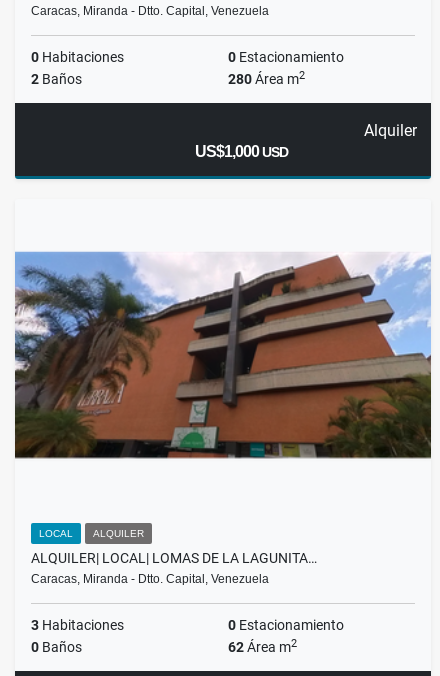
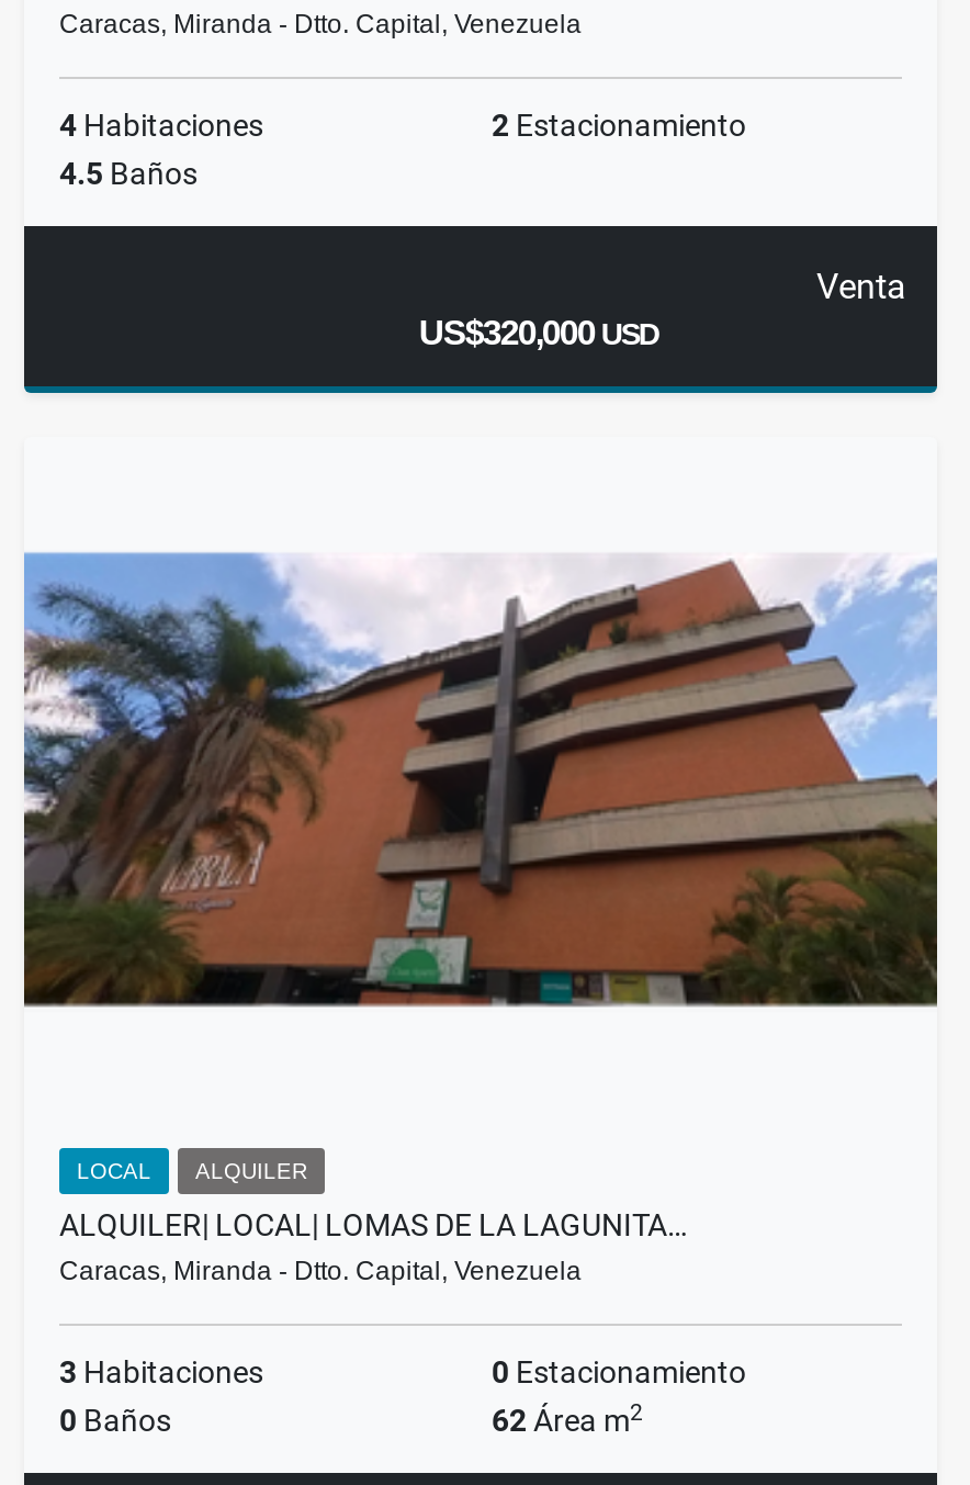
[31,49,344,87] 0 Habitaciones | 0 Estacionamiento | 2 Baños | 280 Área m2 -> [59,108,746,191] 4 Habitaciones | 2 Estacionamiento | 4.5 Baños
[195,121,417,160] Alquiler | US$1,000 USD -> [419,266,906,352] Venta | US$320,000 USD

